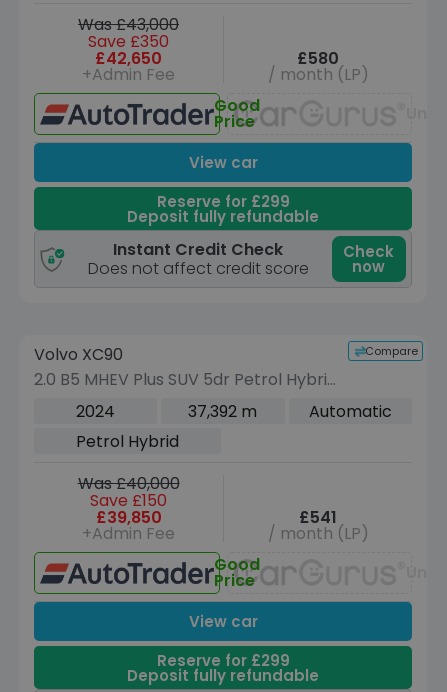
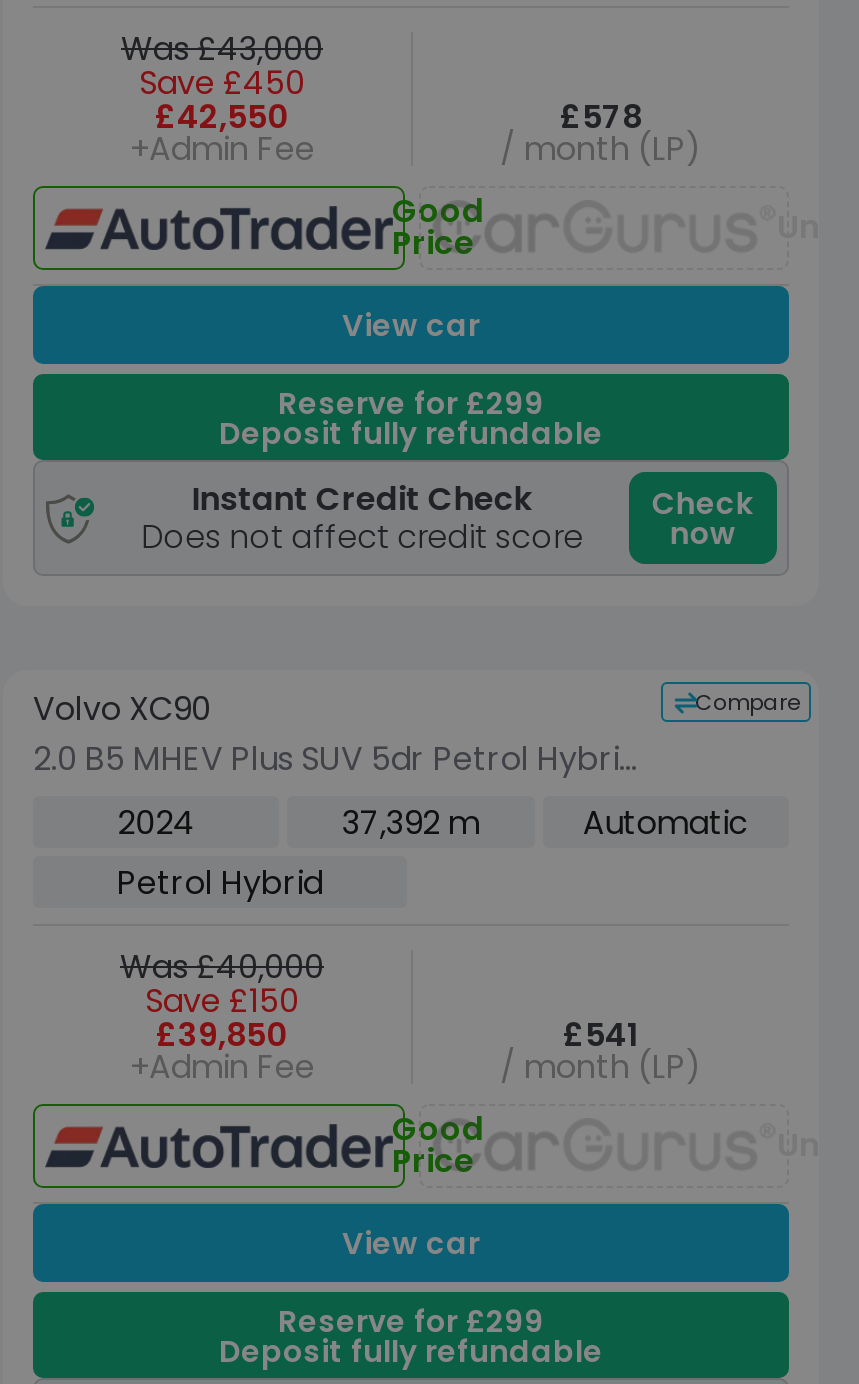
[88,30,169,53] Save £350 -> [139,60,305,106] Save £450
[95,47,162,70] £42,650 -> [155,94,289,140] £42,550
[297,47,339,70] £580 -> [560,94,642,140] £578

